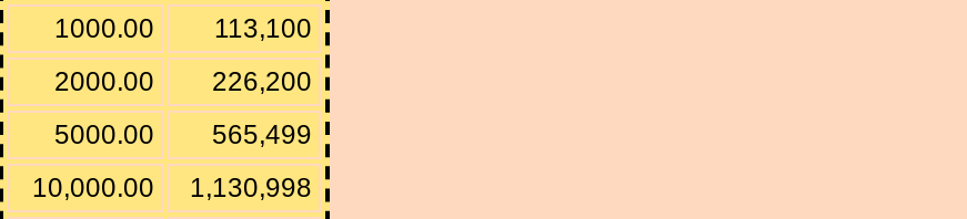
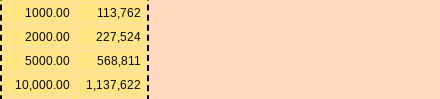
[54,13,312,44] 1000.00 113,100 -> [25,6,141,20] 1000.00 113,762
[54,66,312,97] 2000.00 226,200 -> [25,30,141,44] 2000.00 227,524
[54,119,312,150] 5000.00 565,499 -> [25,54,141,68] 5000.00 568,811
[32,172,312,203] 10,000.00 1,130,998 -> [15,78,141,92] 10,000.00 1,137,622

